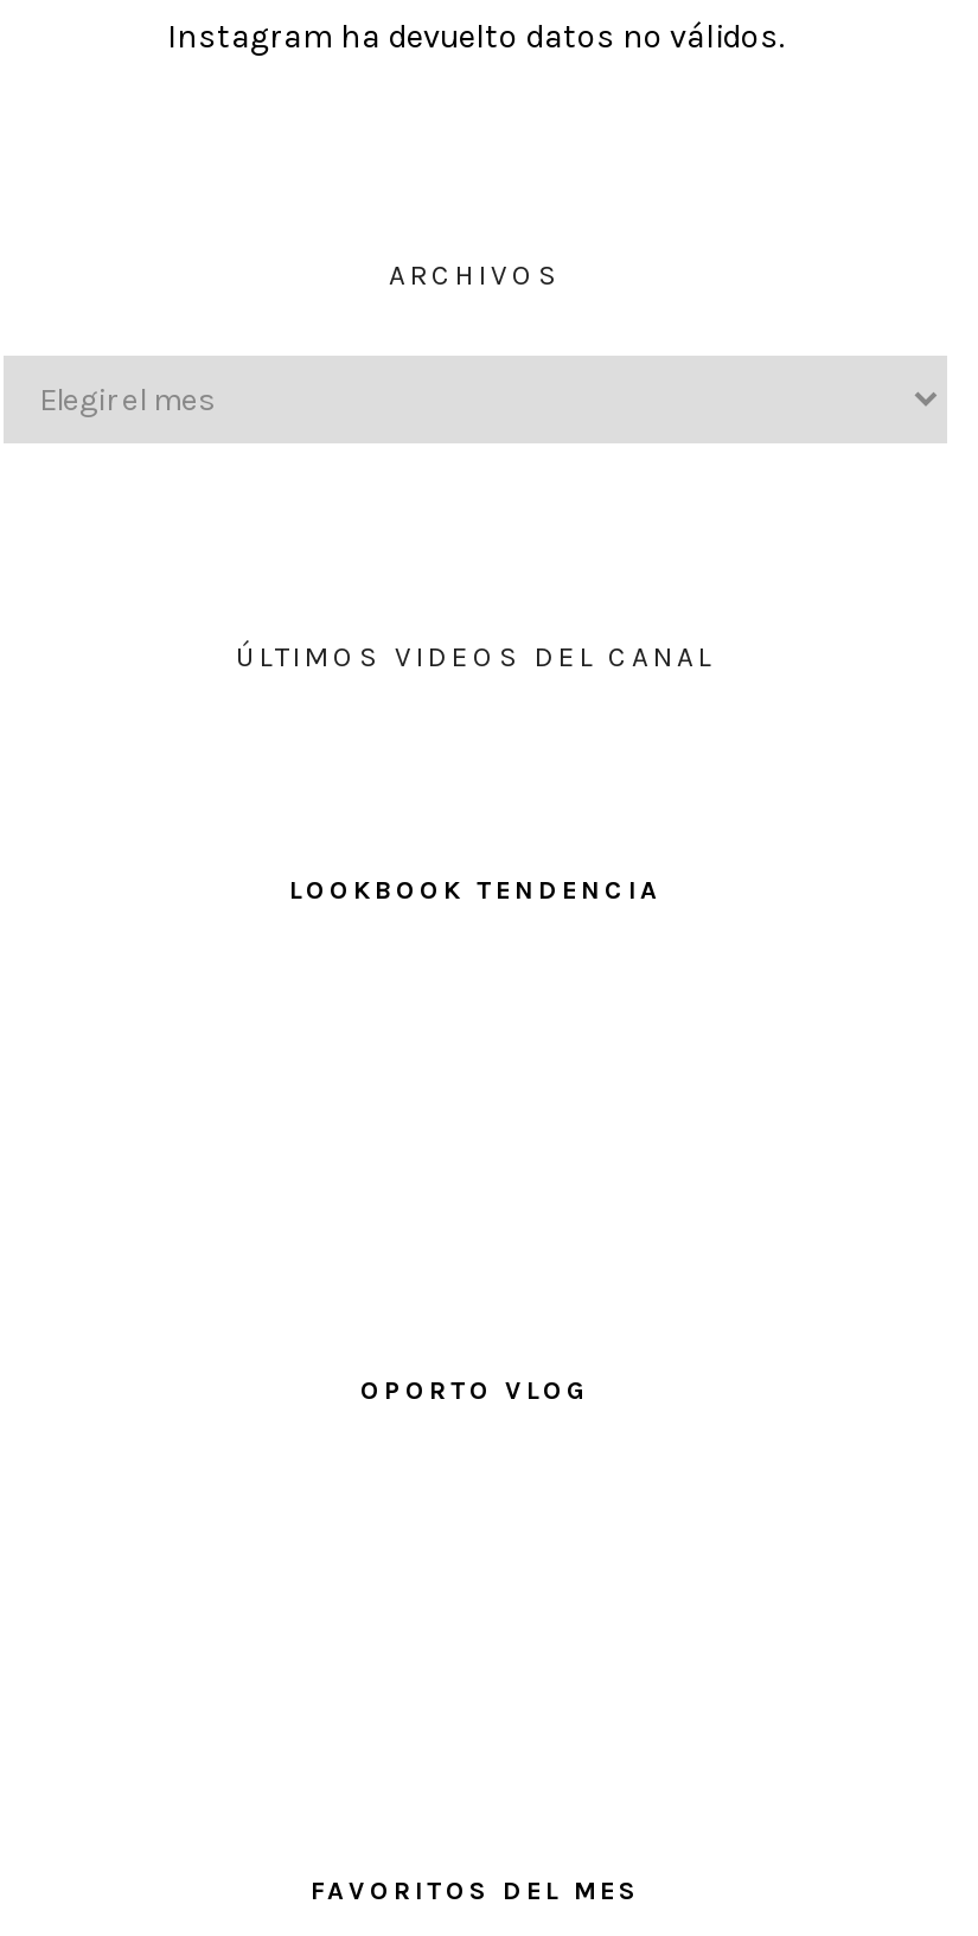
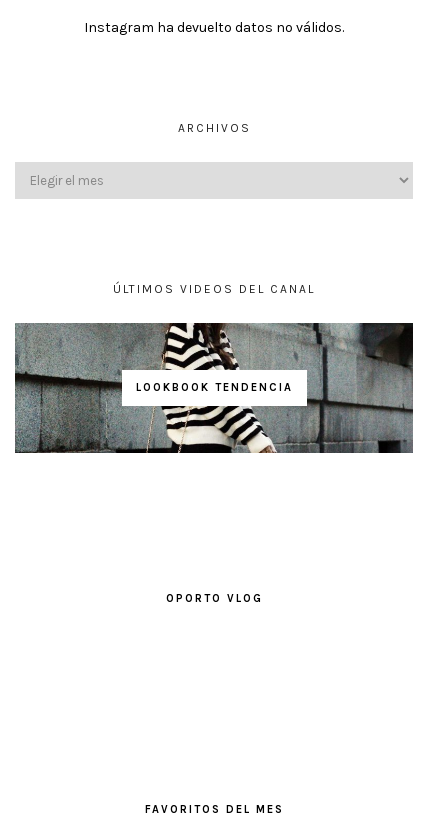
none -> [14,322,414,454] [image]

